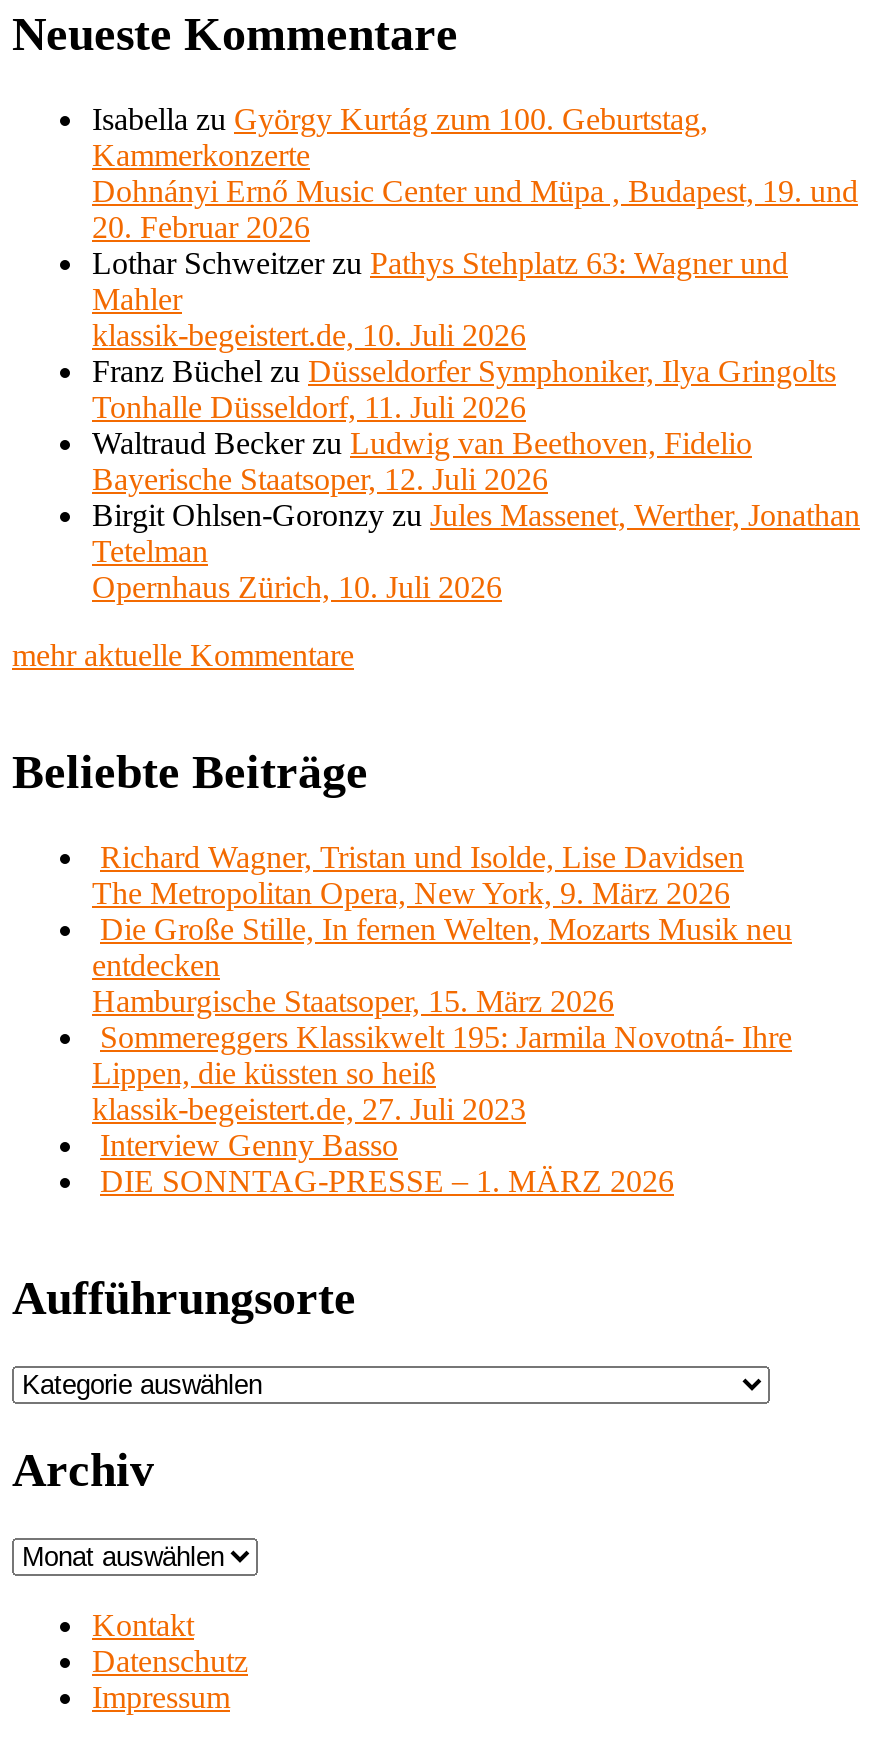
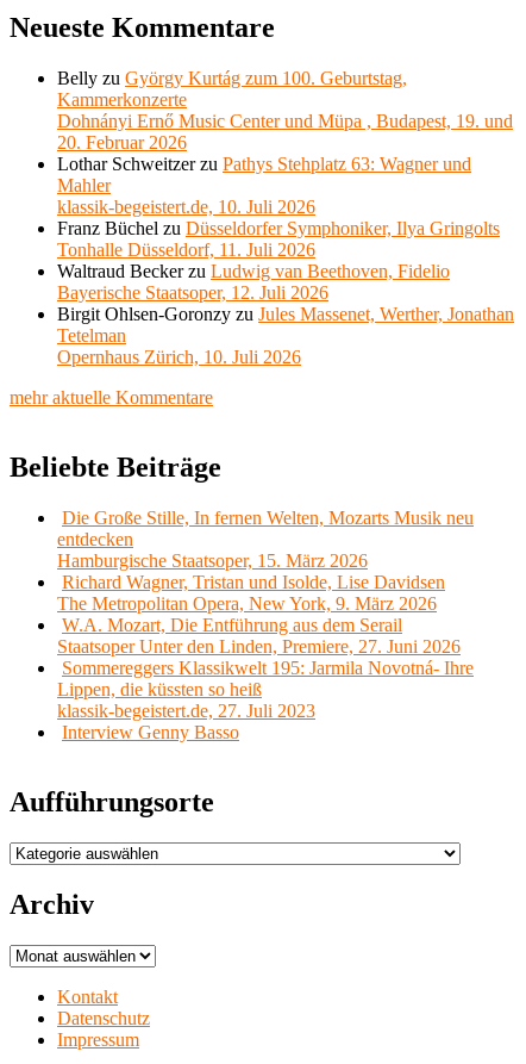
[92,102,708,136] Isabella zu György Kurtág zum 100. Geburtstag, -> [57,68,407,88] Belly zu György Kurtág zum 100. Geburtstag,
moved [92,840,744,910] -> [57,572,445,613]: Richard Wagner, Tristan und Isolde, Lise Davidsen | The Metropolitan Opera, New York, 9. März 2026
moved [92,912,792,1018] -> [57,507,474,571]: Die Große Stille, In fernen Welten, Mozarts Musik neu | entdecken | Hamburgische Staatsoper, 15. März 2026
none -> [57,615,461,656] W.A. Mozart, Die Entführung aus dem Serail | Staatsoper Unter den Linden, Premiere, 27. Juni 2026
moved [92,1020,792,1162] -> [57,658,474,742]: Sommereggers Klassikwelt 195: Jarmila Novotná- Ihre | Lippen, die küssten so heiß | klassik-begeistert.de, 27. Juli 2023 | Interview Genny Basso
[100,1164,674,1198] DIE SONNTAG-PRESSE – 1. MÄRZ 2026 -> none

